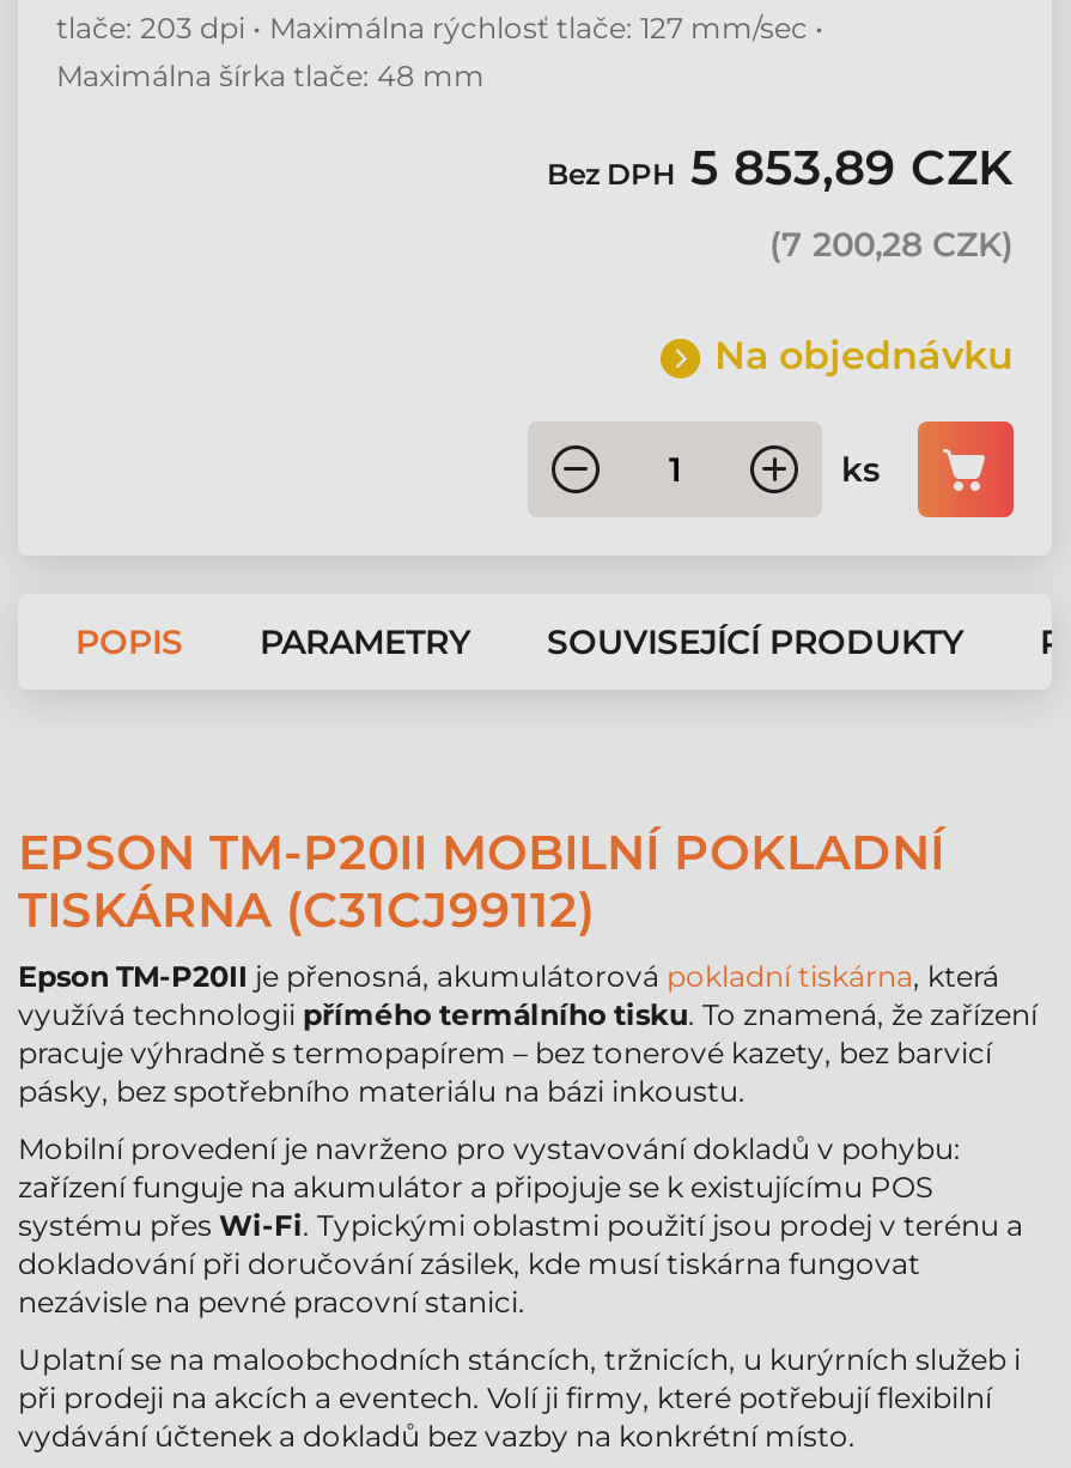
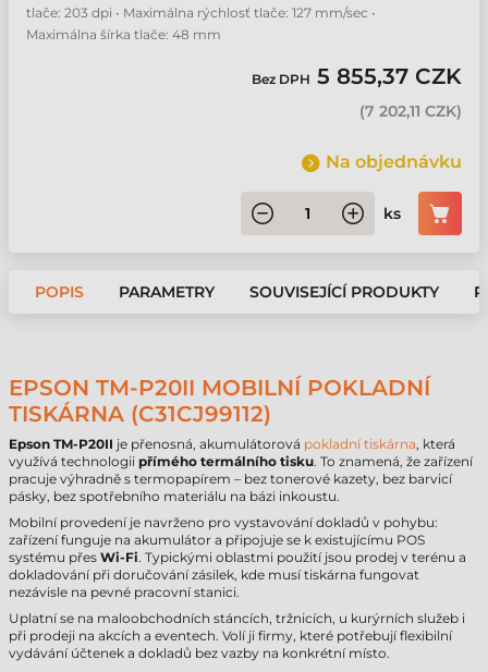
[547,139,1014,196] Bez DPH 5 853,89 CZK -> [252,63,462,89] Bez DPH 5 855,37 CZK
[769,223,1014,266] (7 200,28 CZK) -> [359,101,462,121] (7 202,11 CZK)

